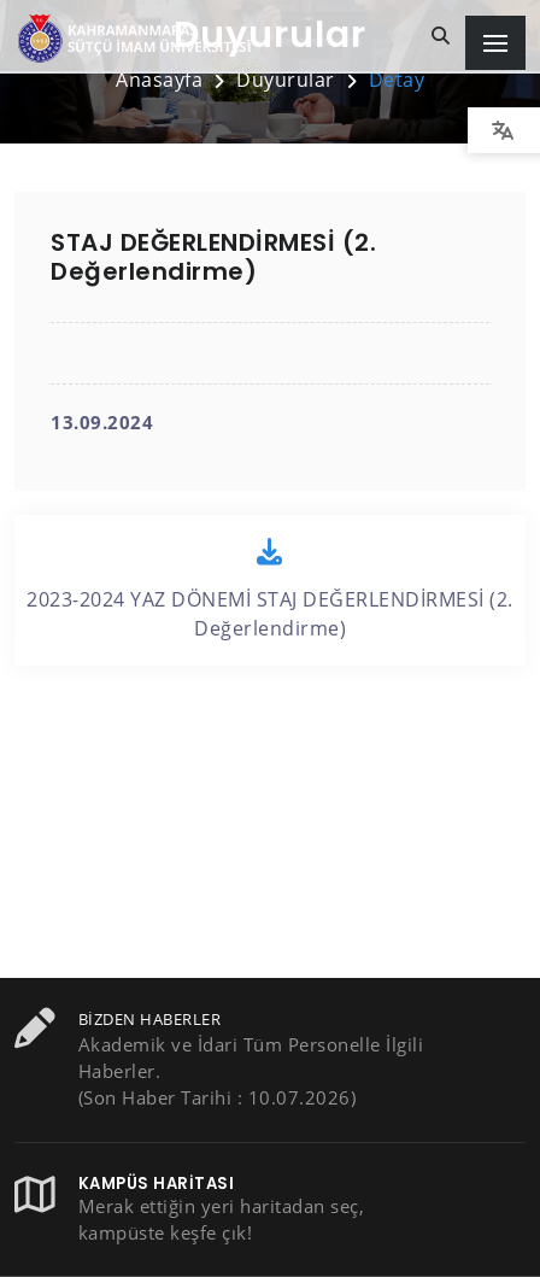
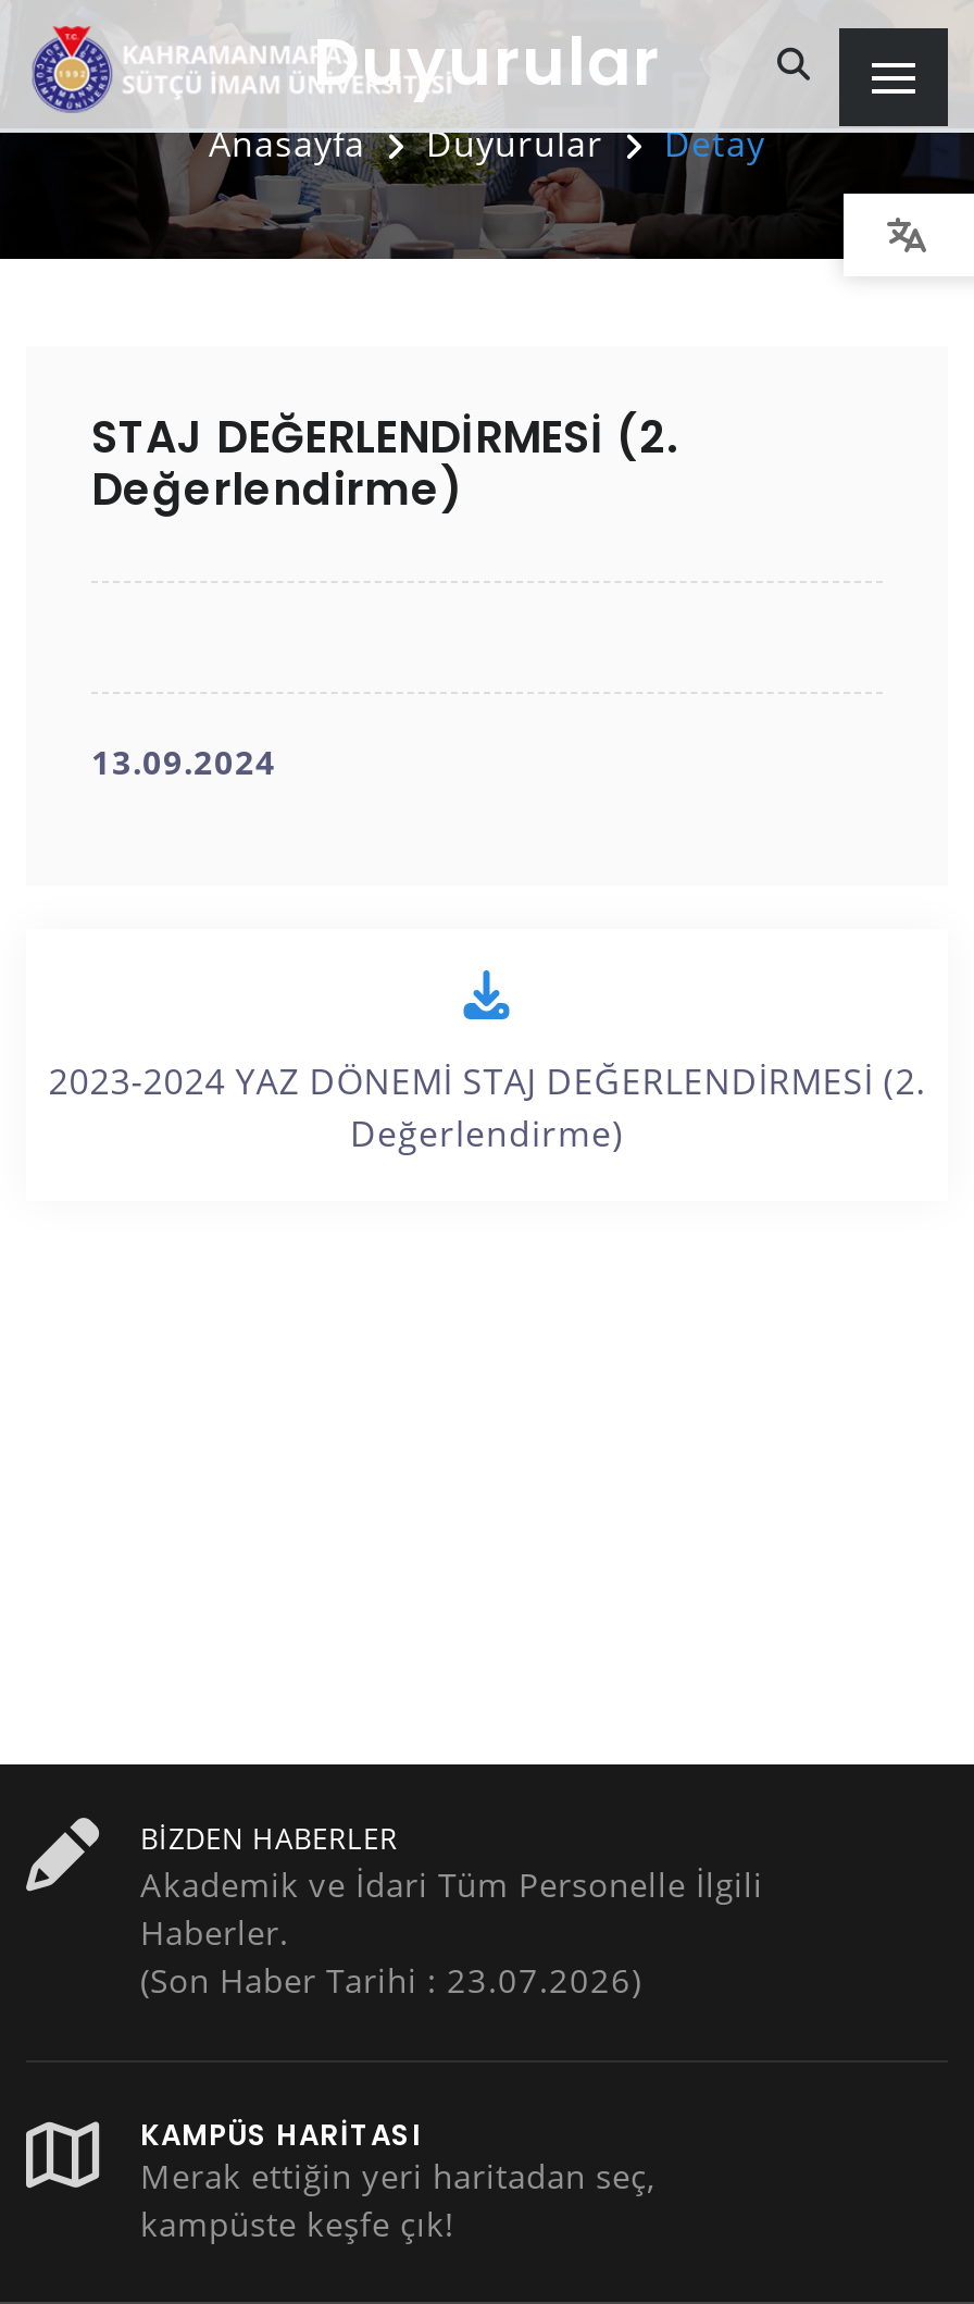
[78,1086,356,1110] (Son Haber Tarihi : 10.07.2026) -> [140,1959,641,2002] (Son Haber Tarihi : 23.07.2026)

